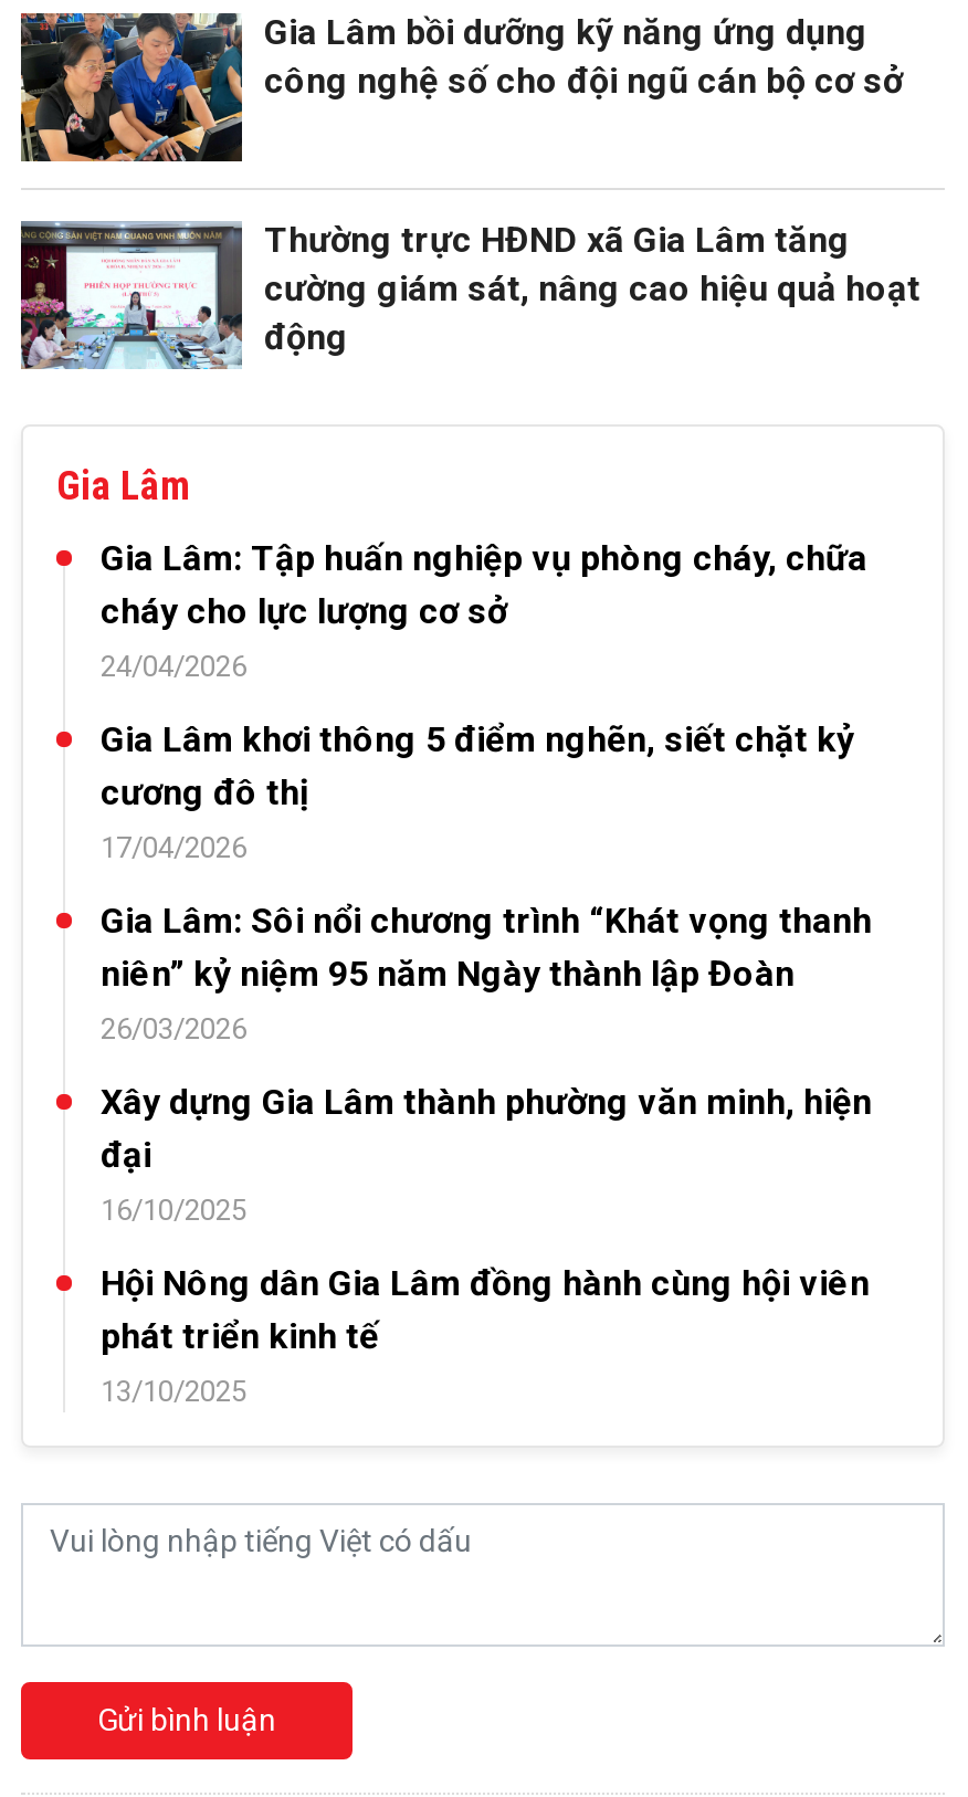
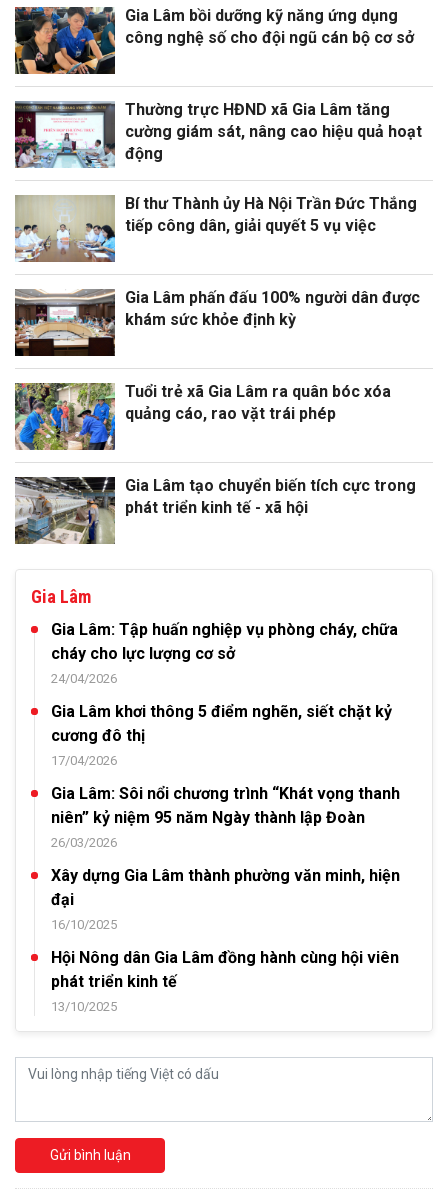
none -> [14,194,417,263] [image] | Bí thư Thành ủy Hà Nội Trần Đức Thắng | tiếp công dân, giải quyết 5 vụ việc
none -> [14,288,420,357] [image] | Gia Lâm phấn đấu 100% người dân được | khám sức khỏe định kỳ
none -> [14,382,391,451] [image] | Tuổi trẻ xã Gia Lâm ra quân bóc xóa | quảng cáo, rao vặt trái phép
none -> [15,476,416,545] [image] | Gia Lâm tạo chuyển biến tích cực trong | phát triển kinh tế - xã hội

